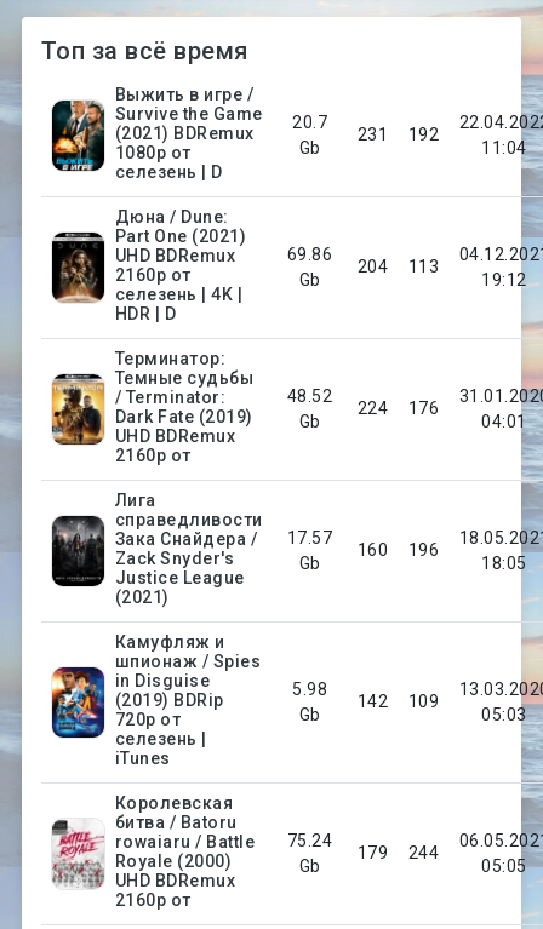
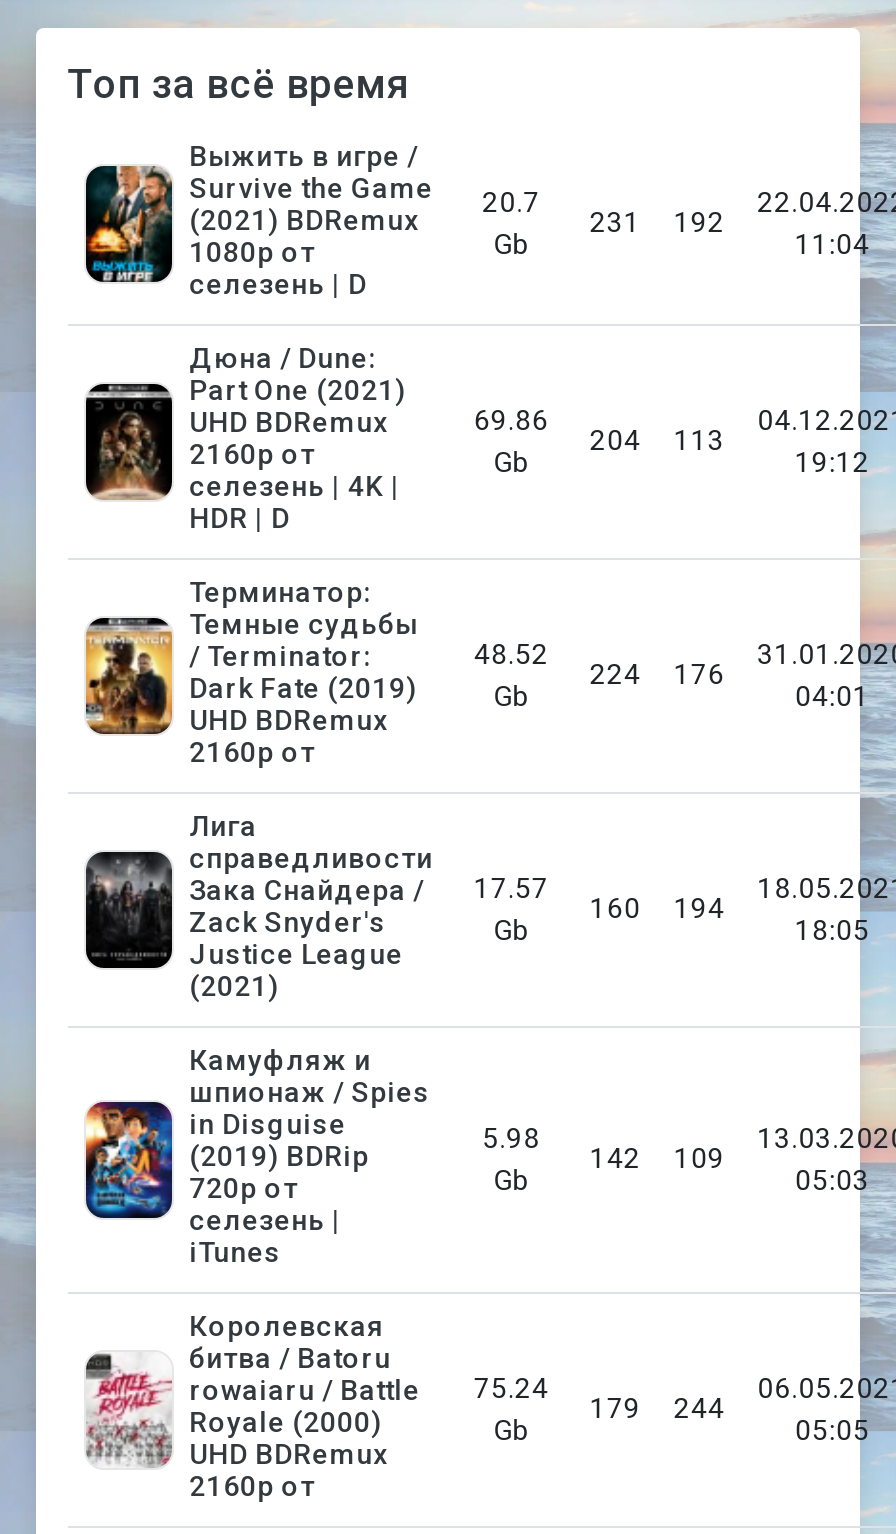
[357,540,439,559] 160 196 -> [590,891,725,923] 160 194

